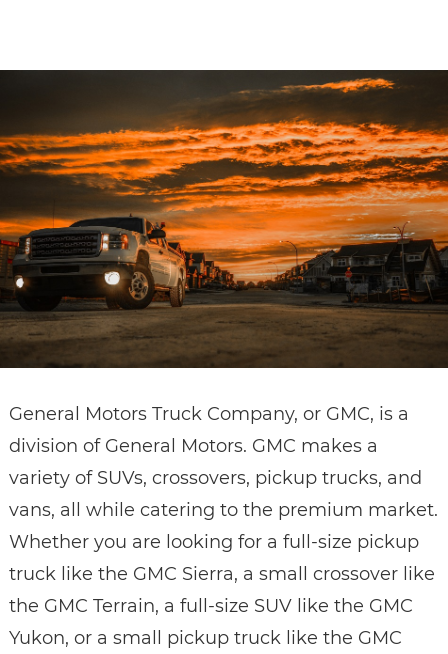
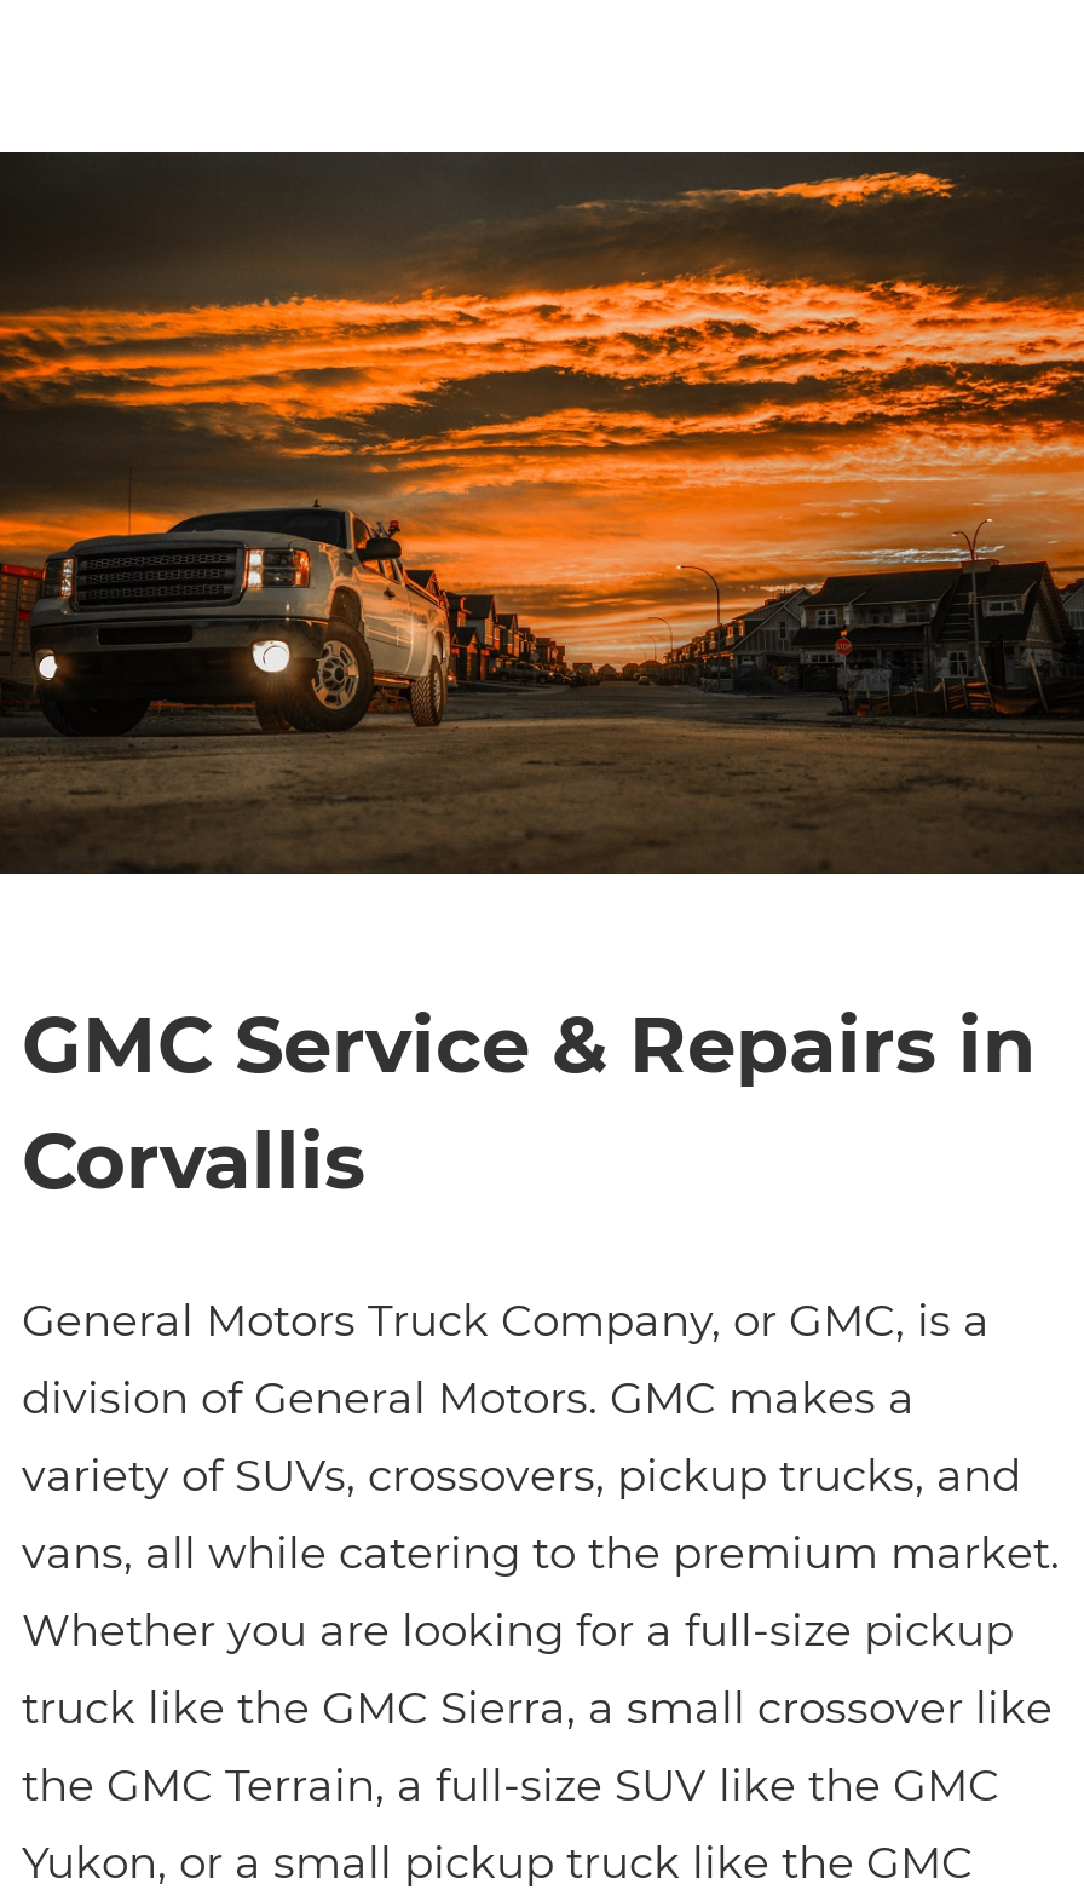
none -> [22,996,1036,1207] GMC Service & Repairs in | Corvallis

